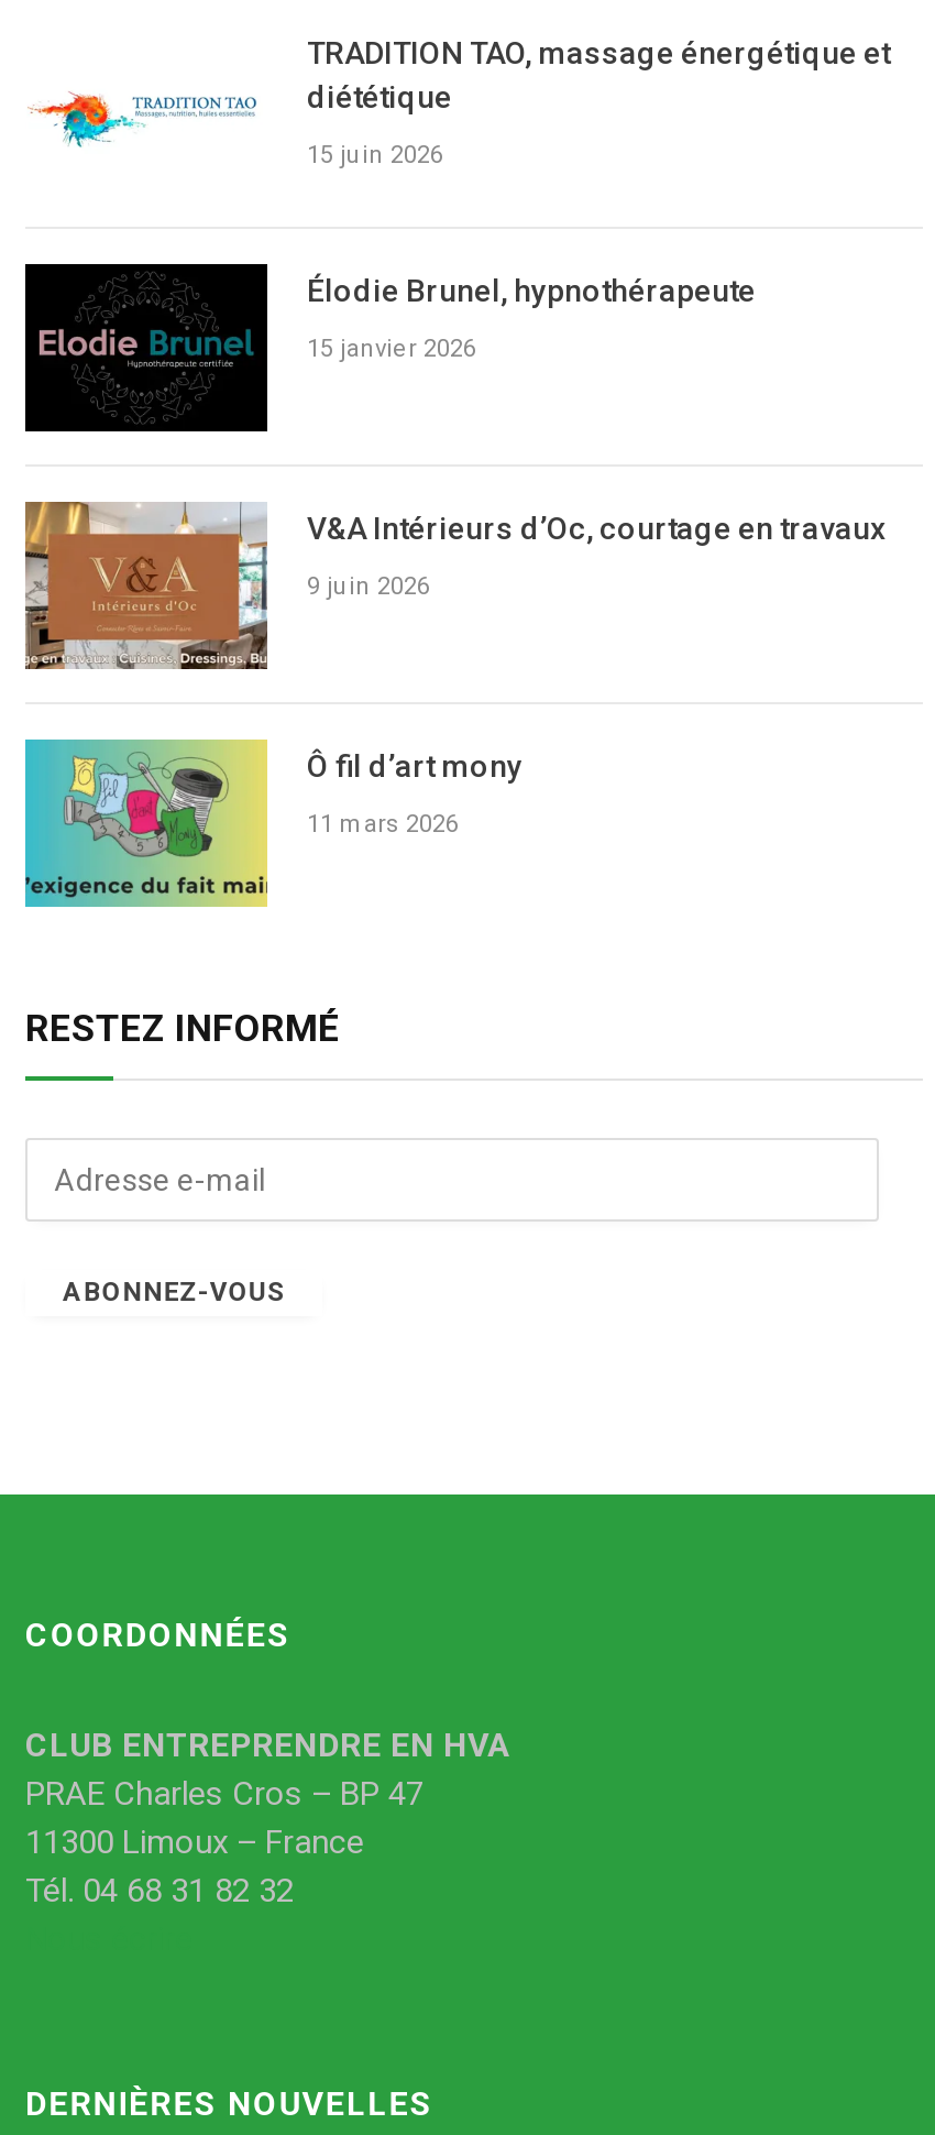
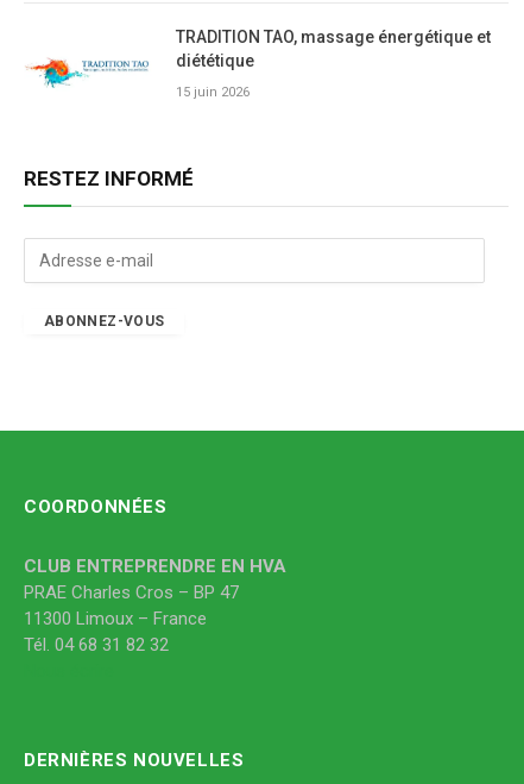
[23,262,756,434] [image] | Élodie Brunel, hypnothérapeute | 15 janvier 2026 -> none
[23,500,886,671] [image] | V&A Intérieurs d’Oc, courtage en travaux | 9 juin 2026 -> none
[23,737,522,909] [image] | Ô fil d’art mony | 11 mars 2026 -> none

